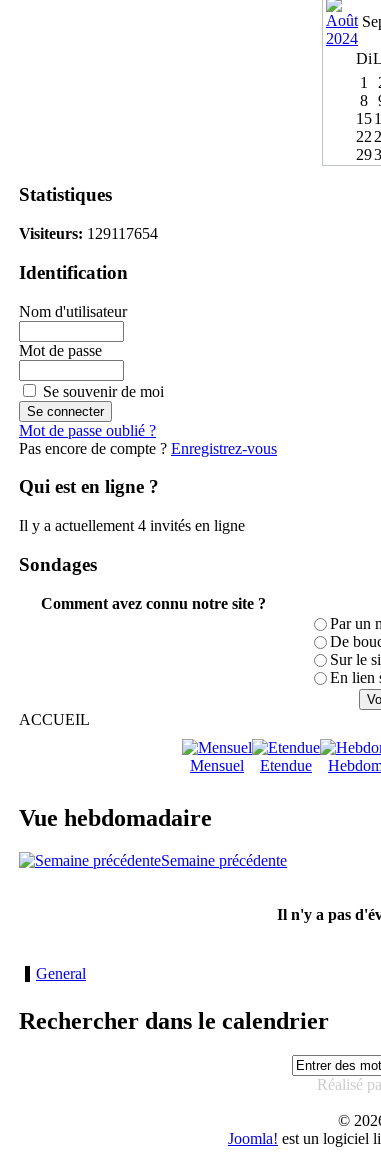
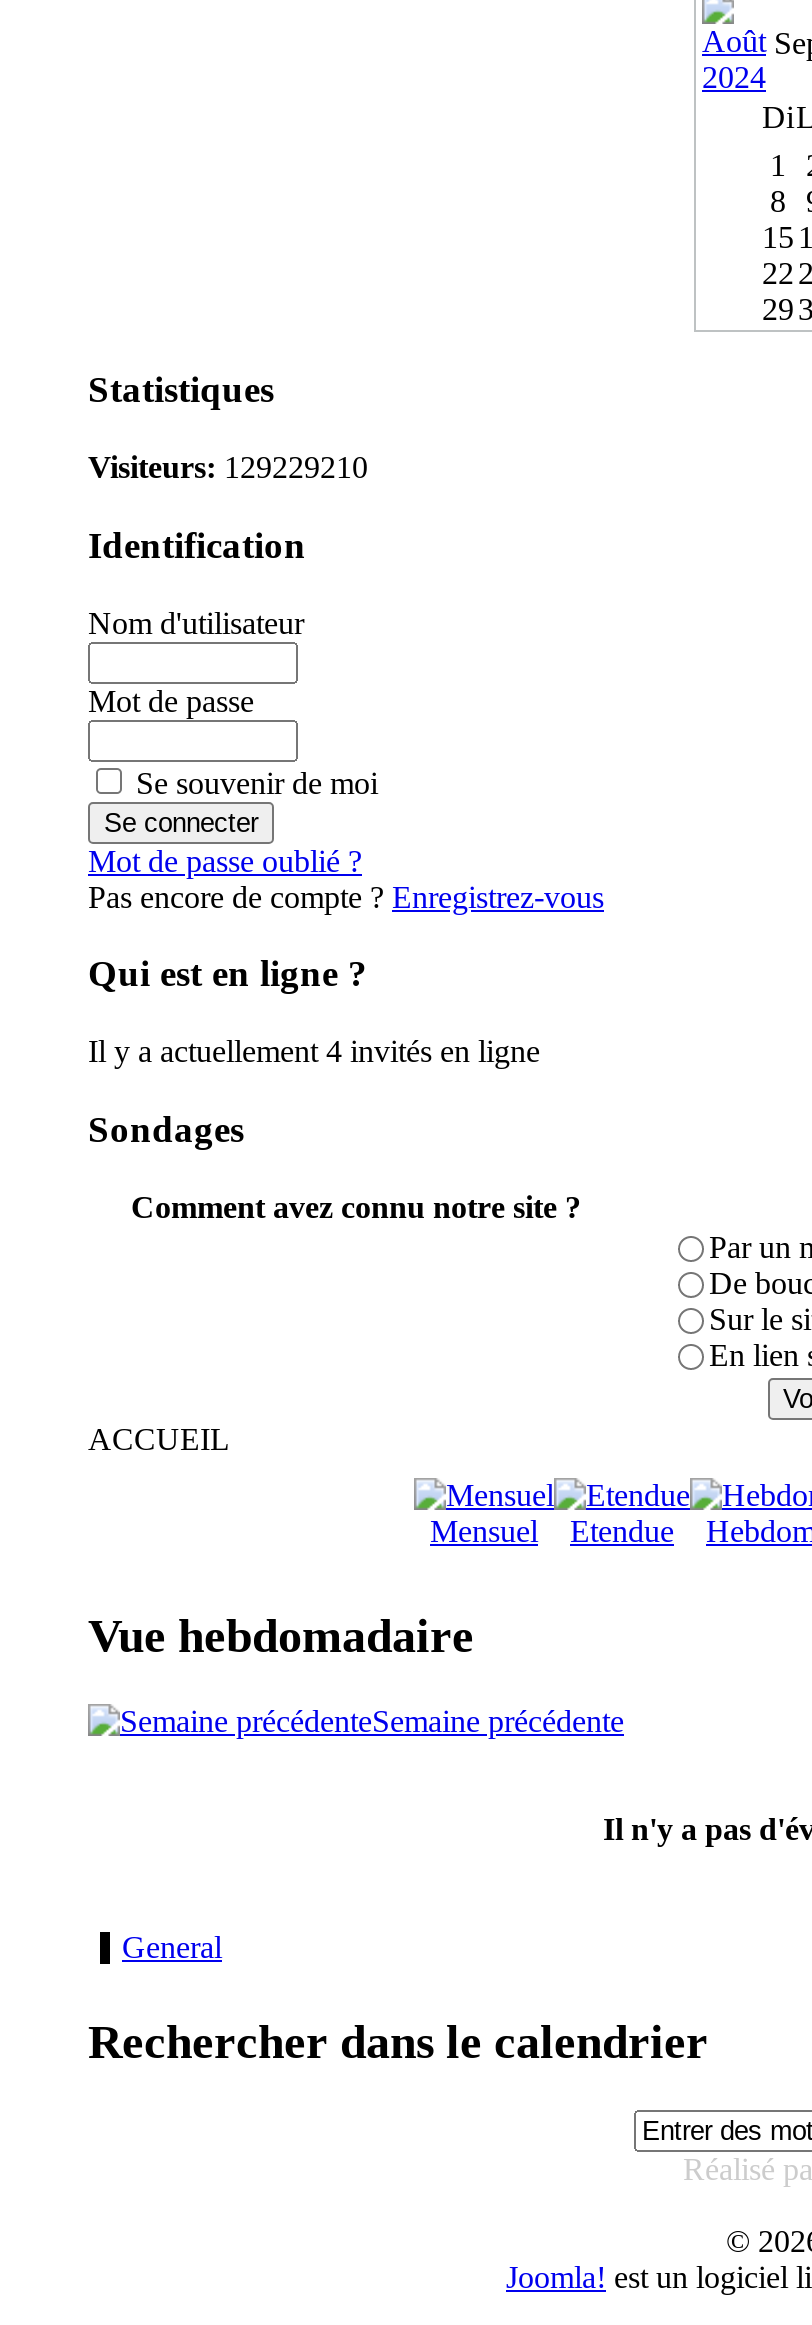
[19,225,158,242] Visiteurs: 129117654 -> [88,450,368,484] Visiteurs: 129229210

